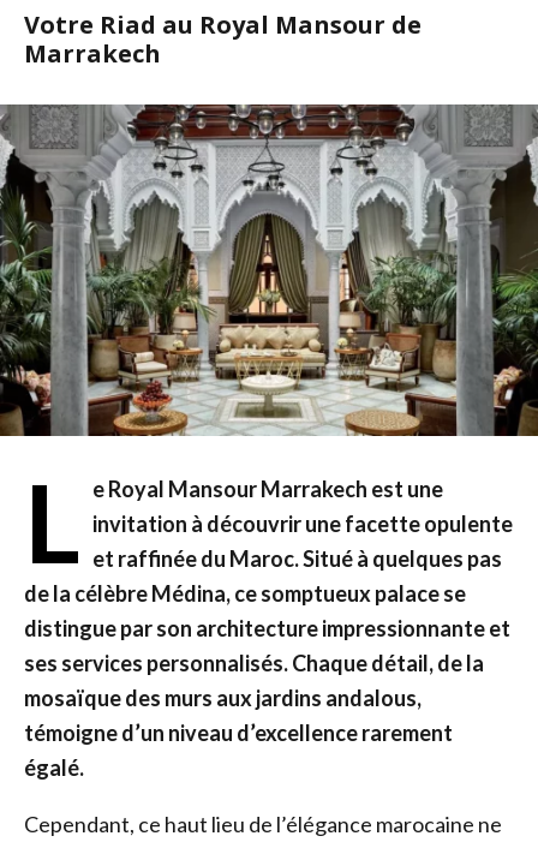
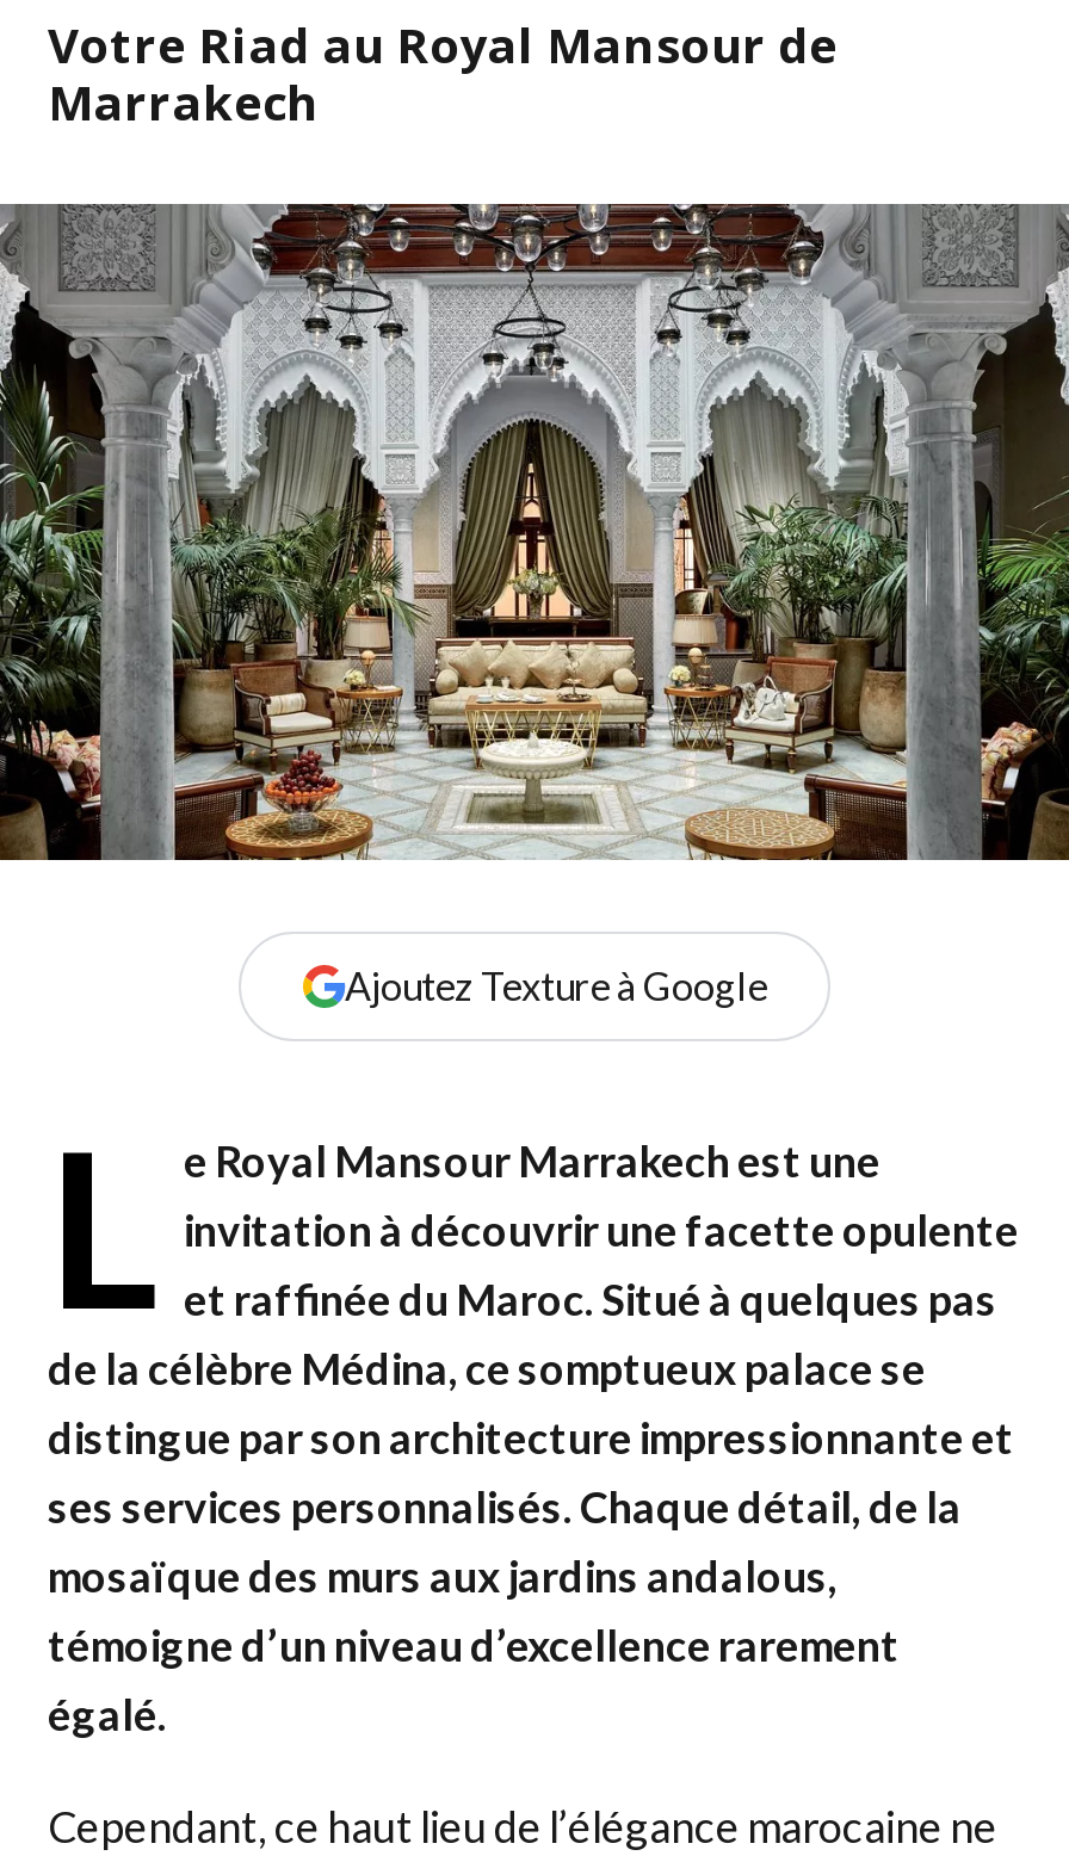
none -> [345,962,767,1008] Ajoutez Texture à Google

